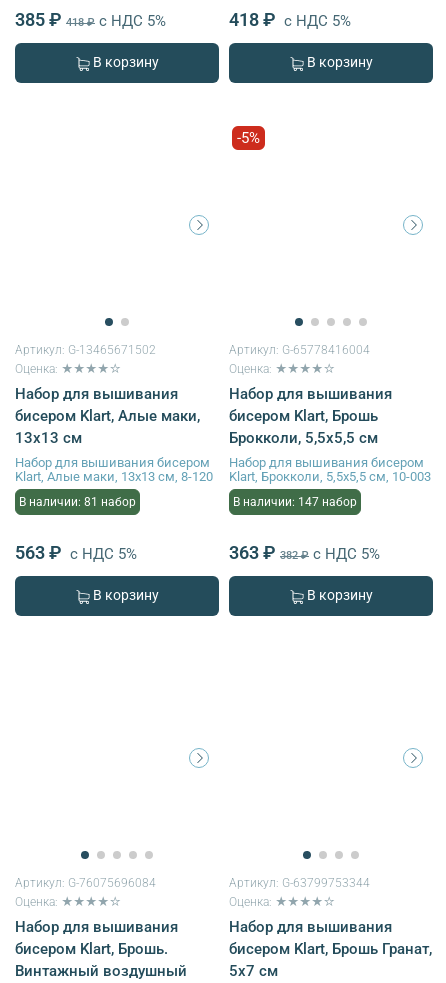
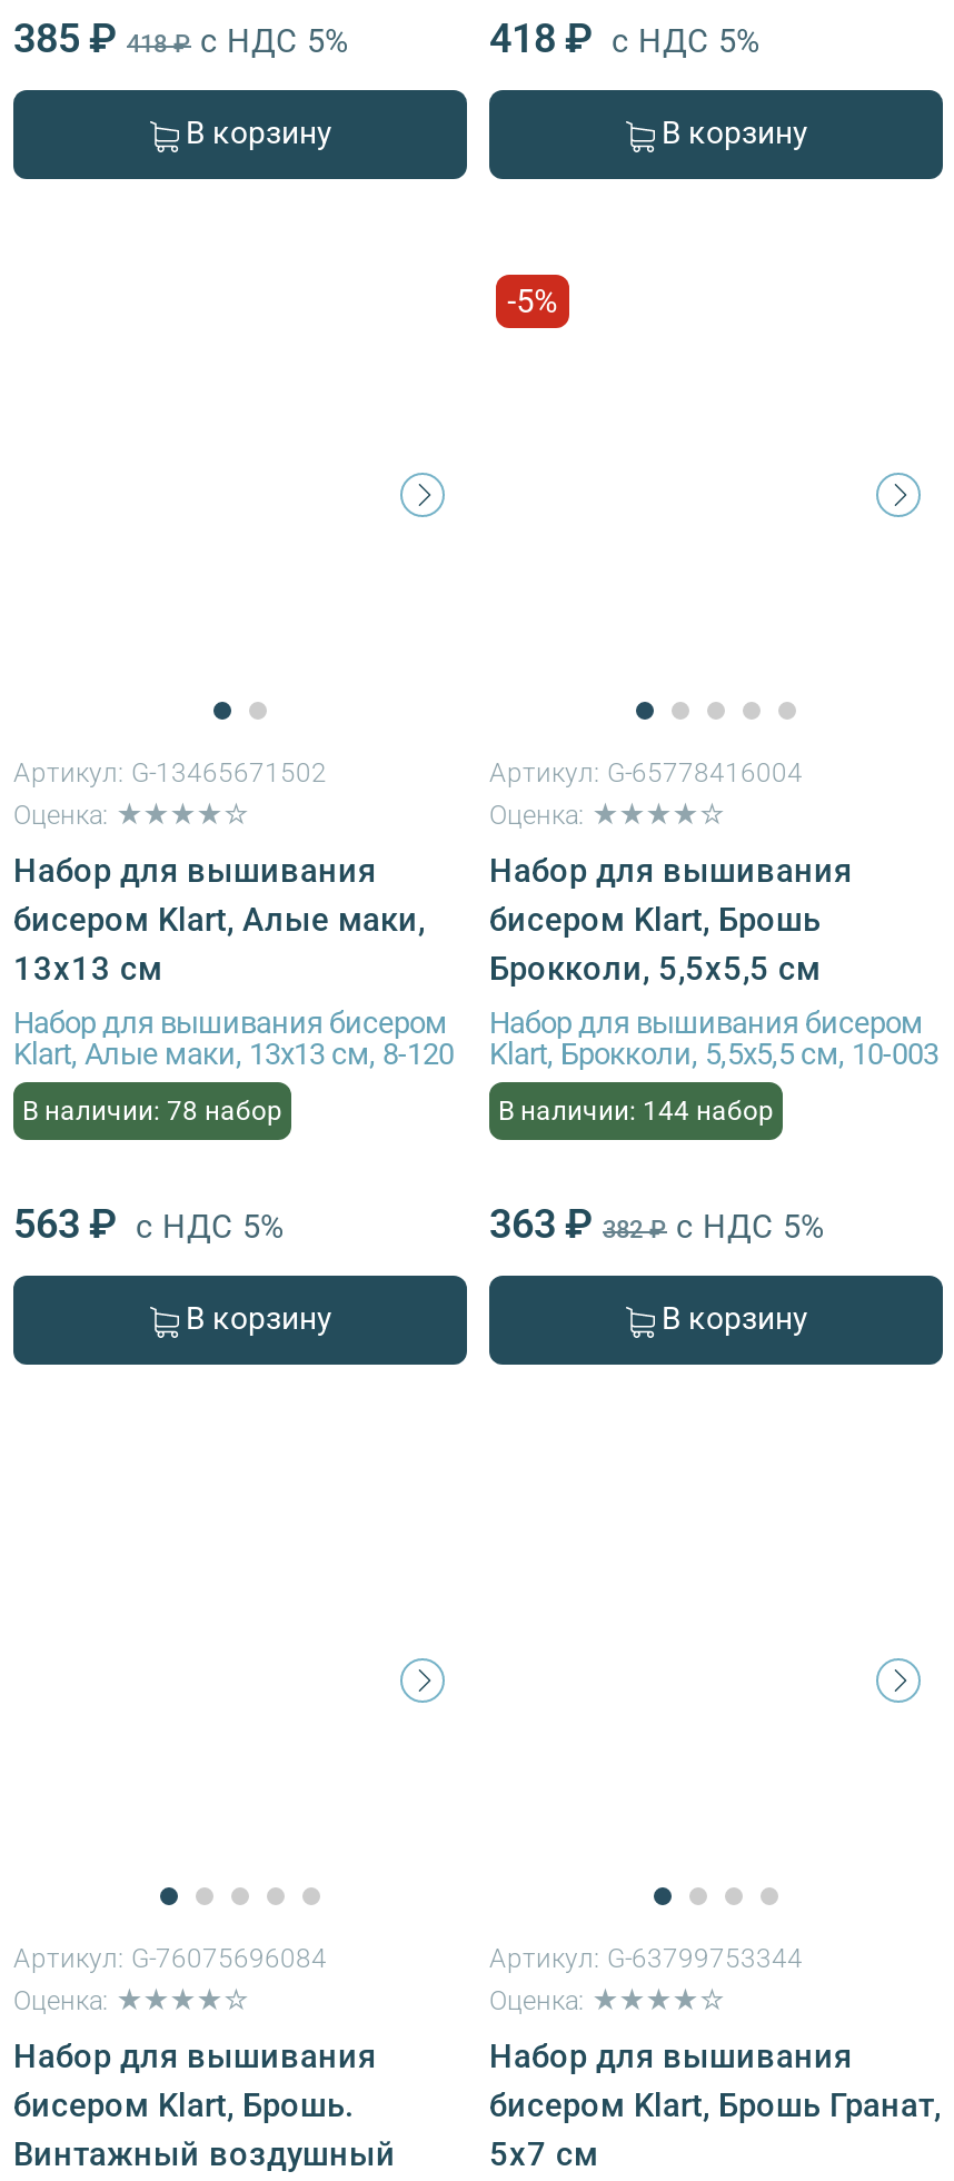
[19,495,136,509] В наличии: 81 набор -> [22,1096,282,1127] В наличии: 78 набор
[233,495,357,509] В наличии: 147 набор -> [498,1096,774,1127] В наличии: 144 набор

